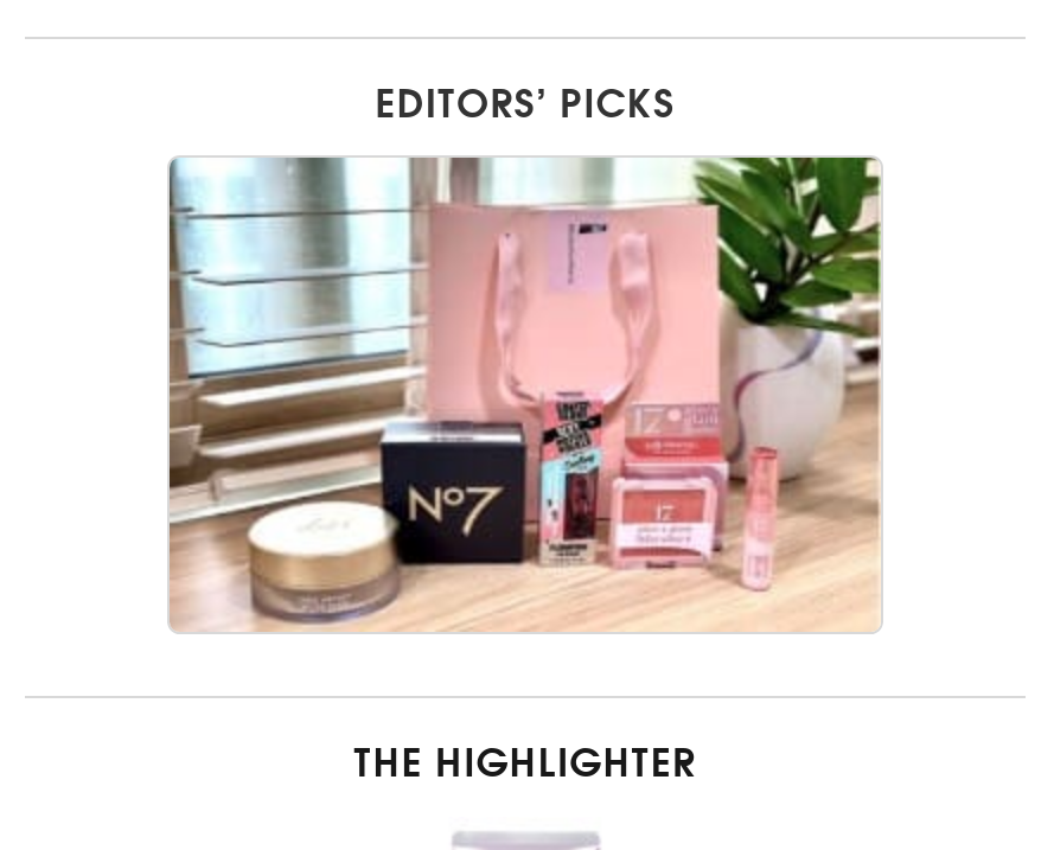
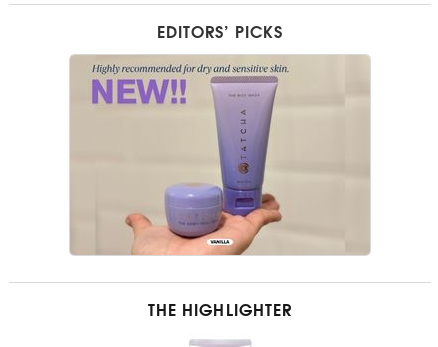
[170,155,881,632] [image] -> [69,54,370,256] [image]

